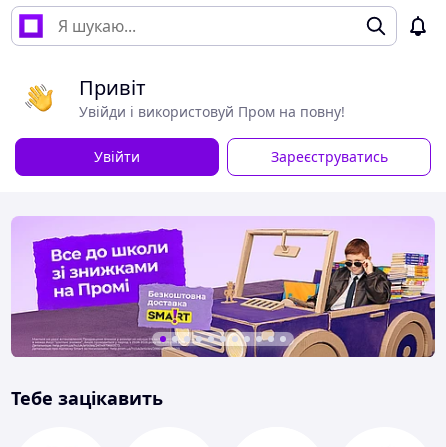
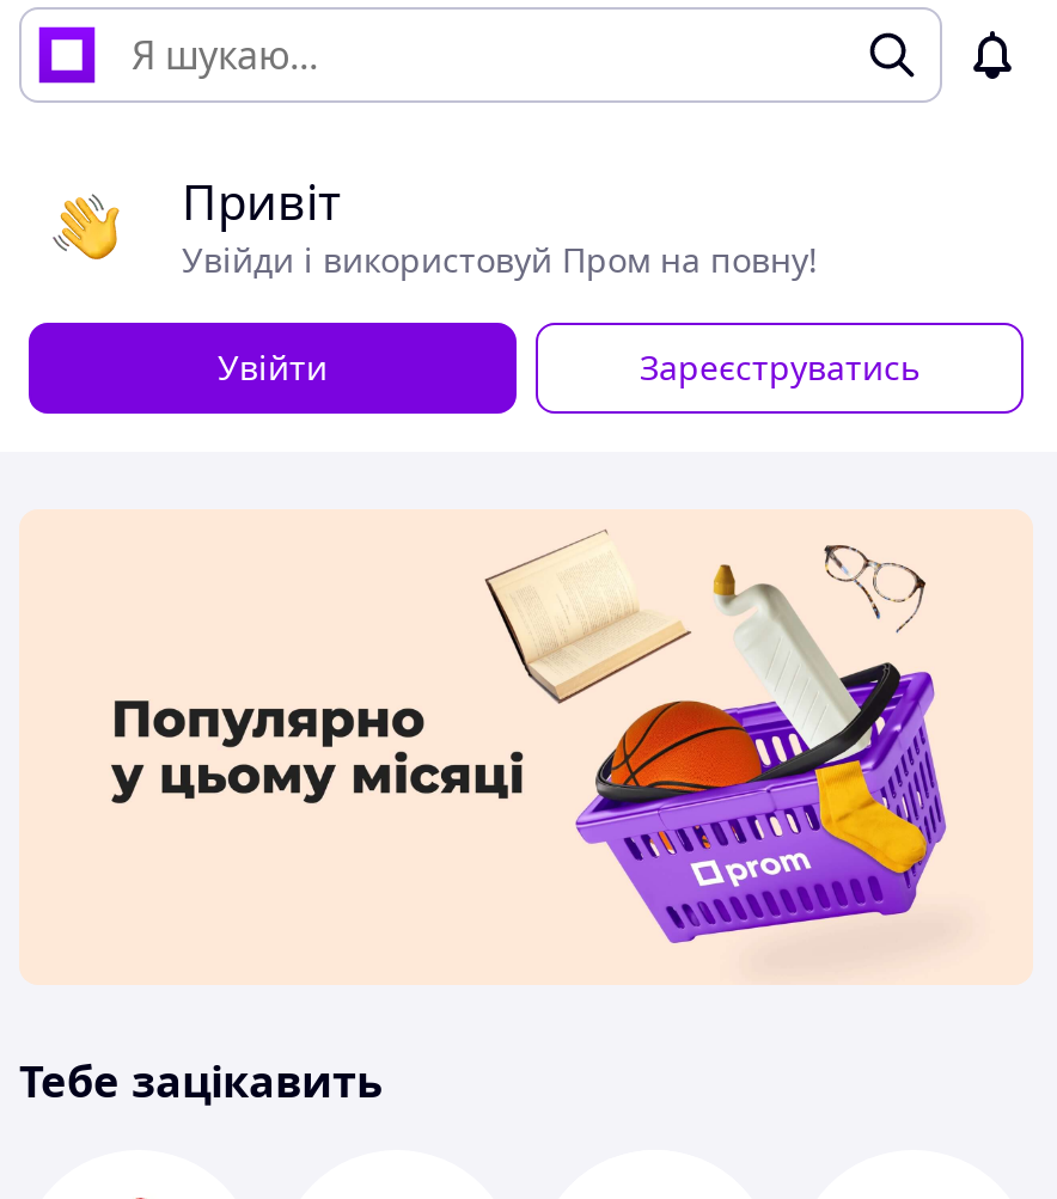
[10,216,436,358] [image] -> [22,512,1031,983] [image]

